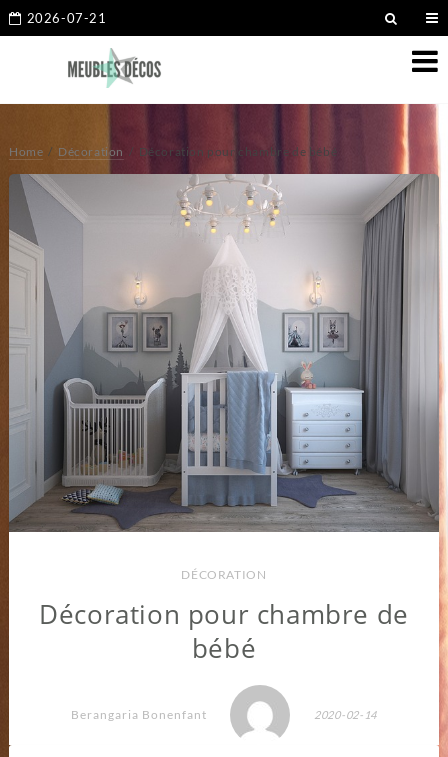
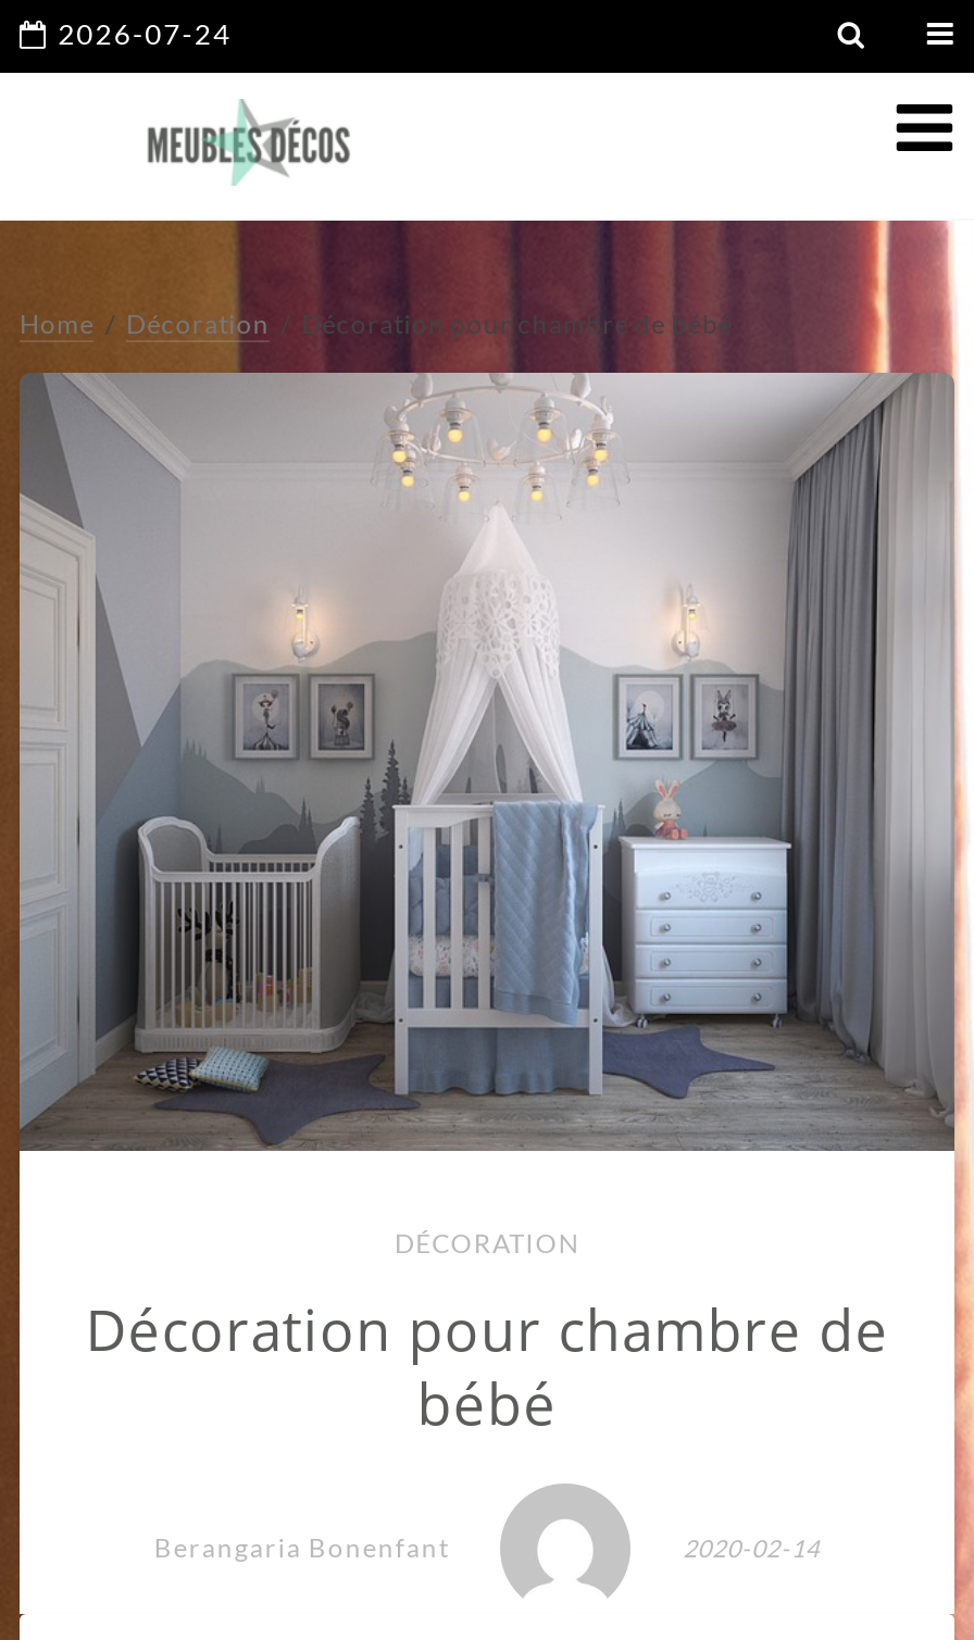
[27,10,107,26] 2026-07-21 -> [58,16,232,51] 2026-07-24

